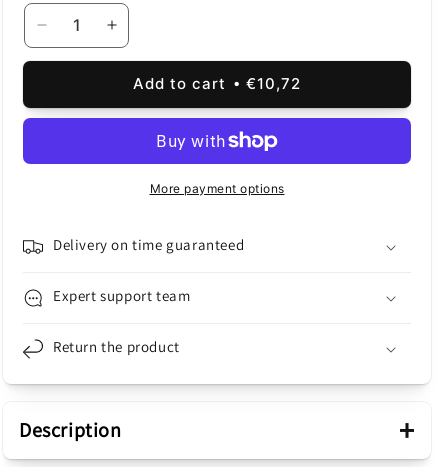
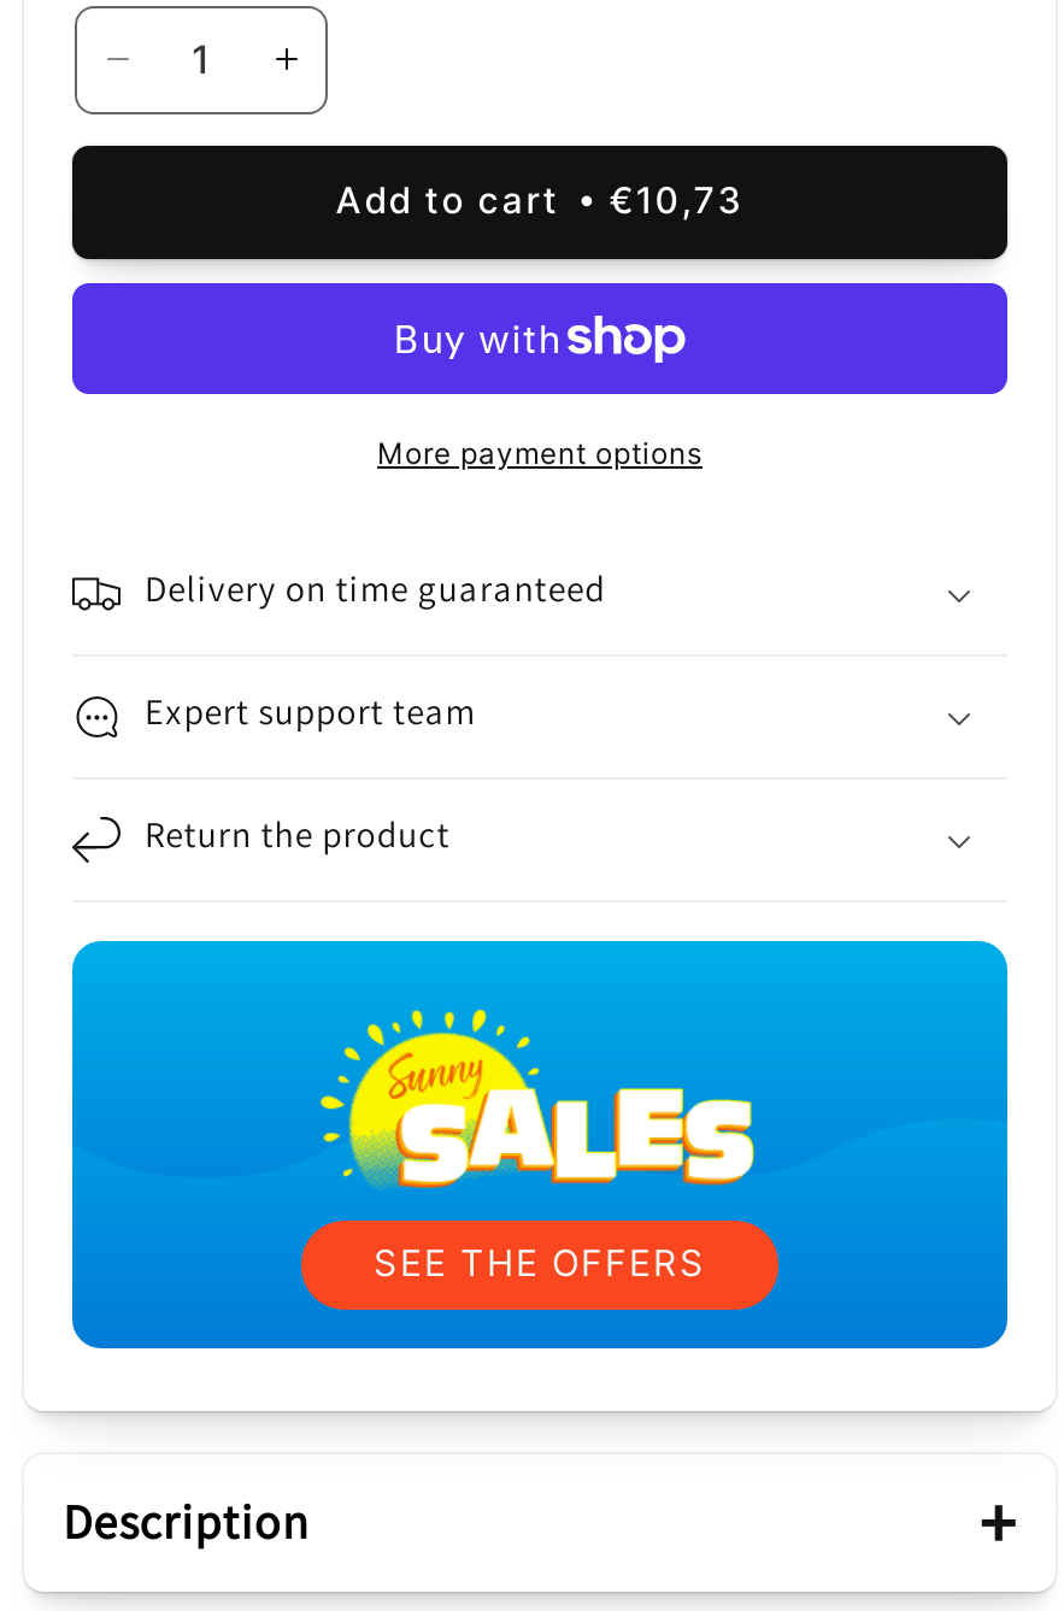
[246,74,301,93] €10,72 -> [609,178,744,224] €10,73
none -> [70,927,1010,1351] [image] | SEE THE OFFERS

